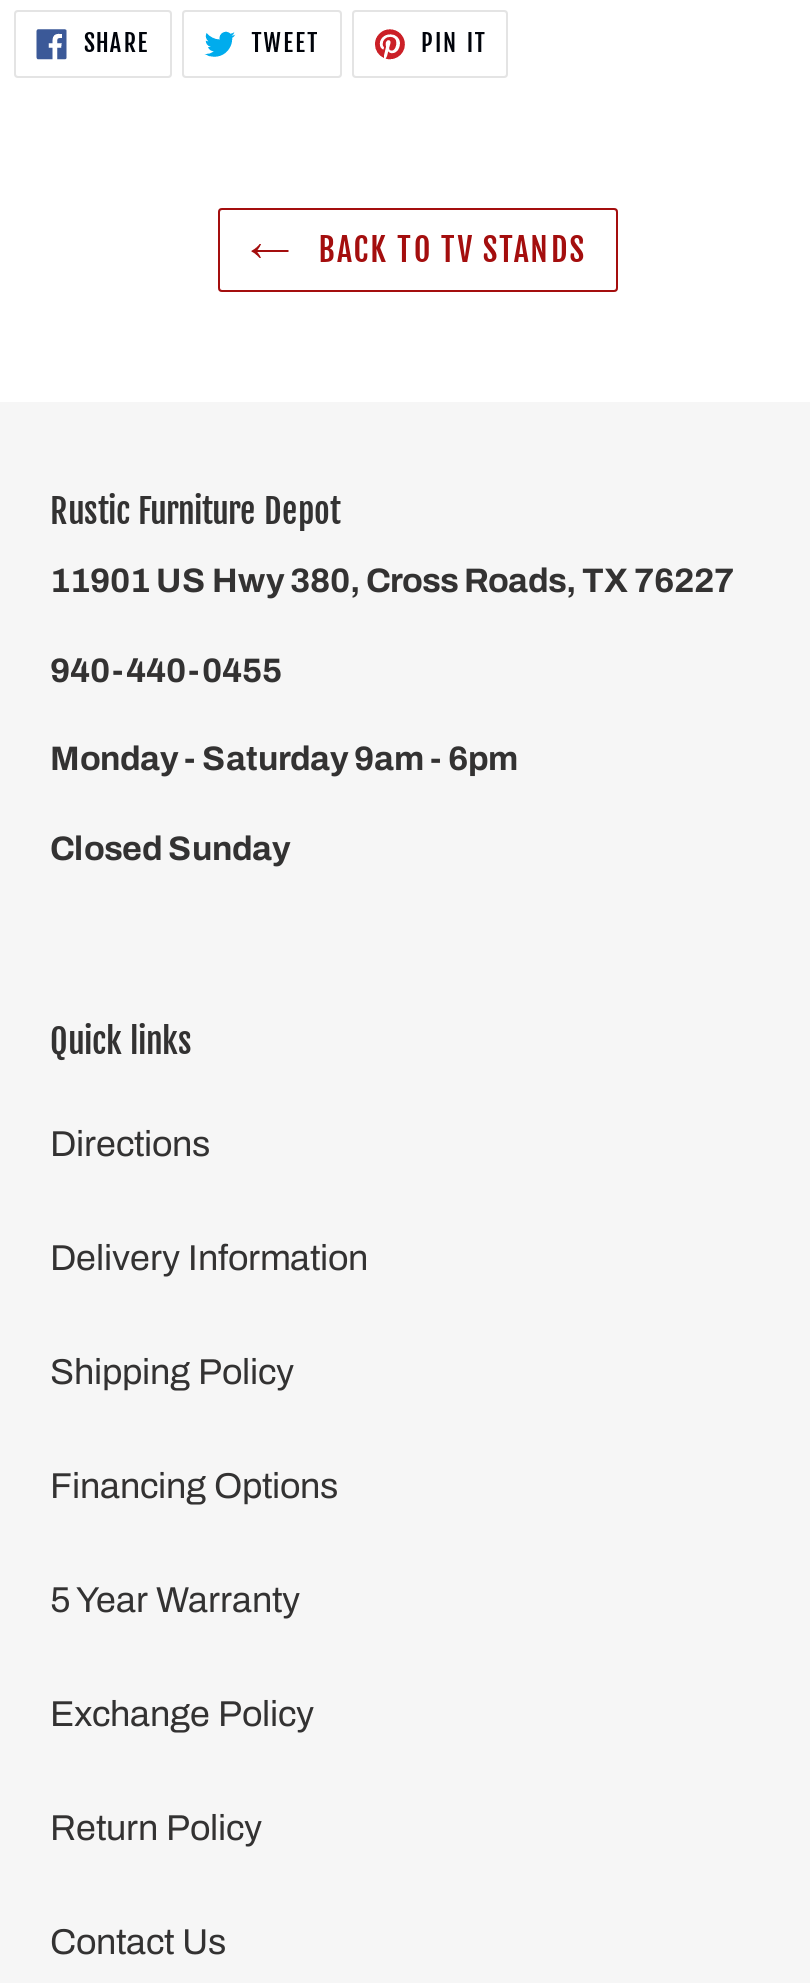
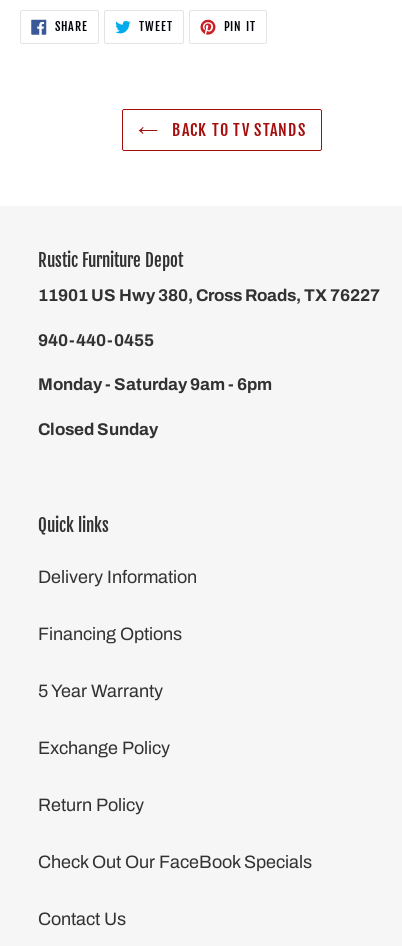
[50,1123,210,1163] Directions -> none
[50,1351,294,1391] Shipping Policy -> none
moved [50,1465,338,1847] -> [38,623,182,814]: Financing Options | 5 Year Warranty | Exchange Policy | Return Policy
none -> [38,851,312,871] Check Out Our FaceBook Specials

